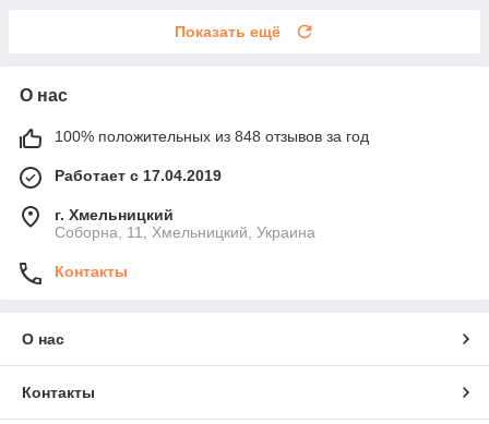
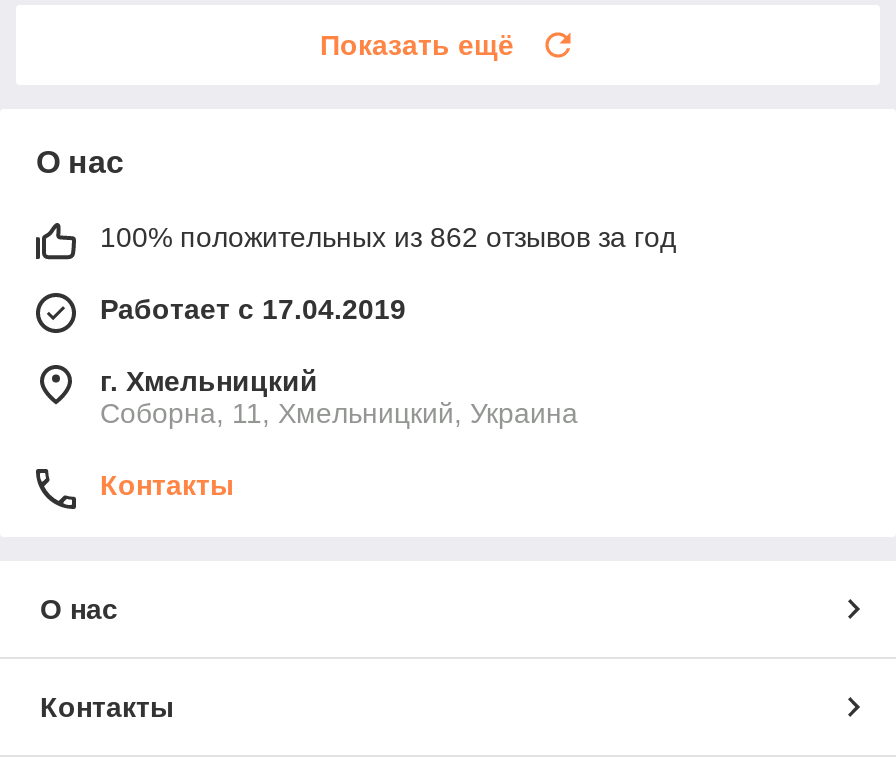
[55,128,369,146] 100% положительных из 848 отзывов за год -> [100,222,676,254] 100% положительных из 862 отзывов за год

